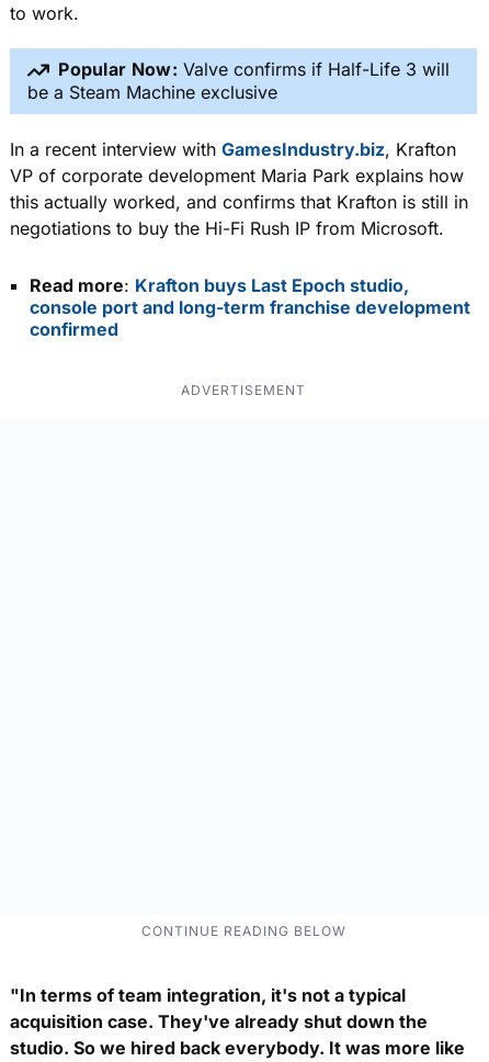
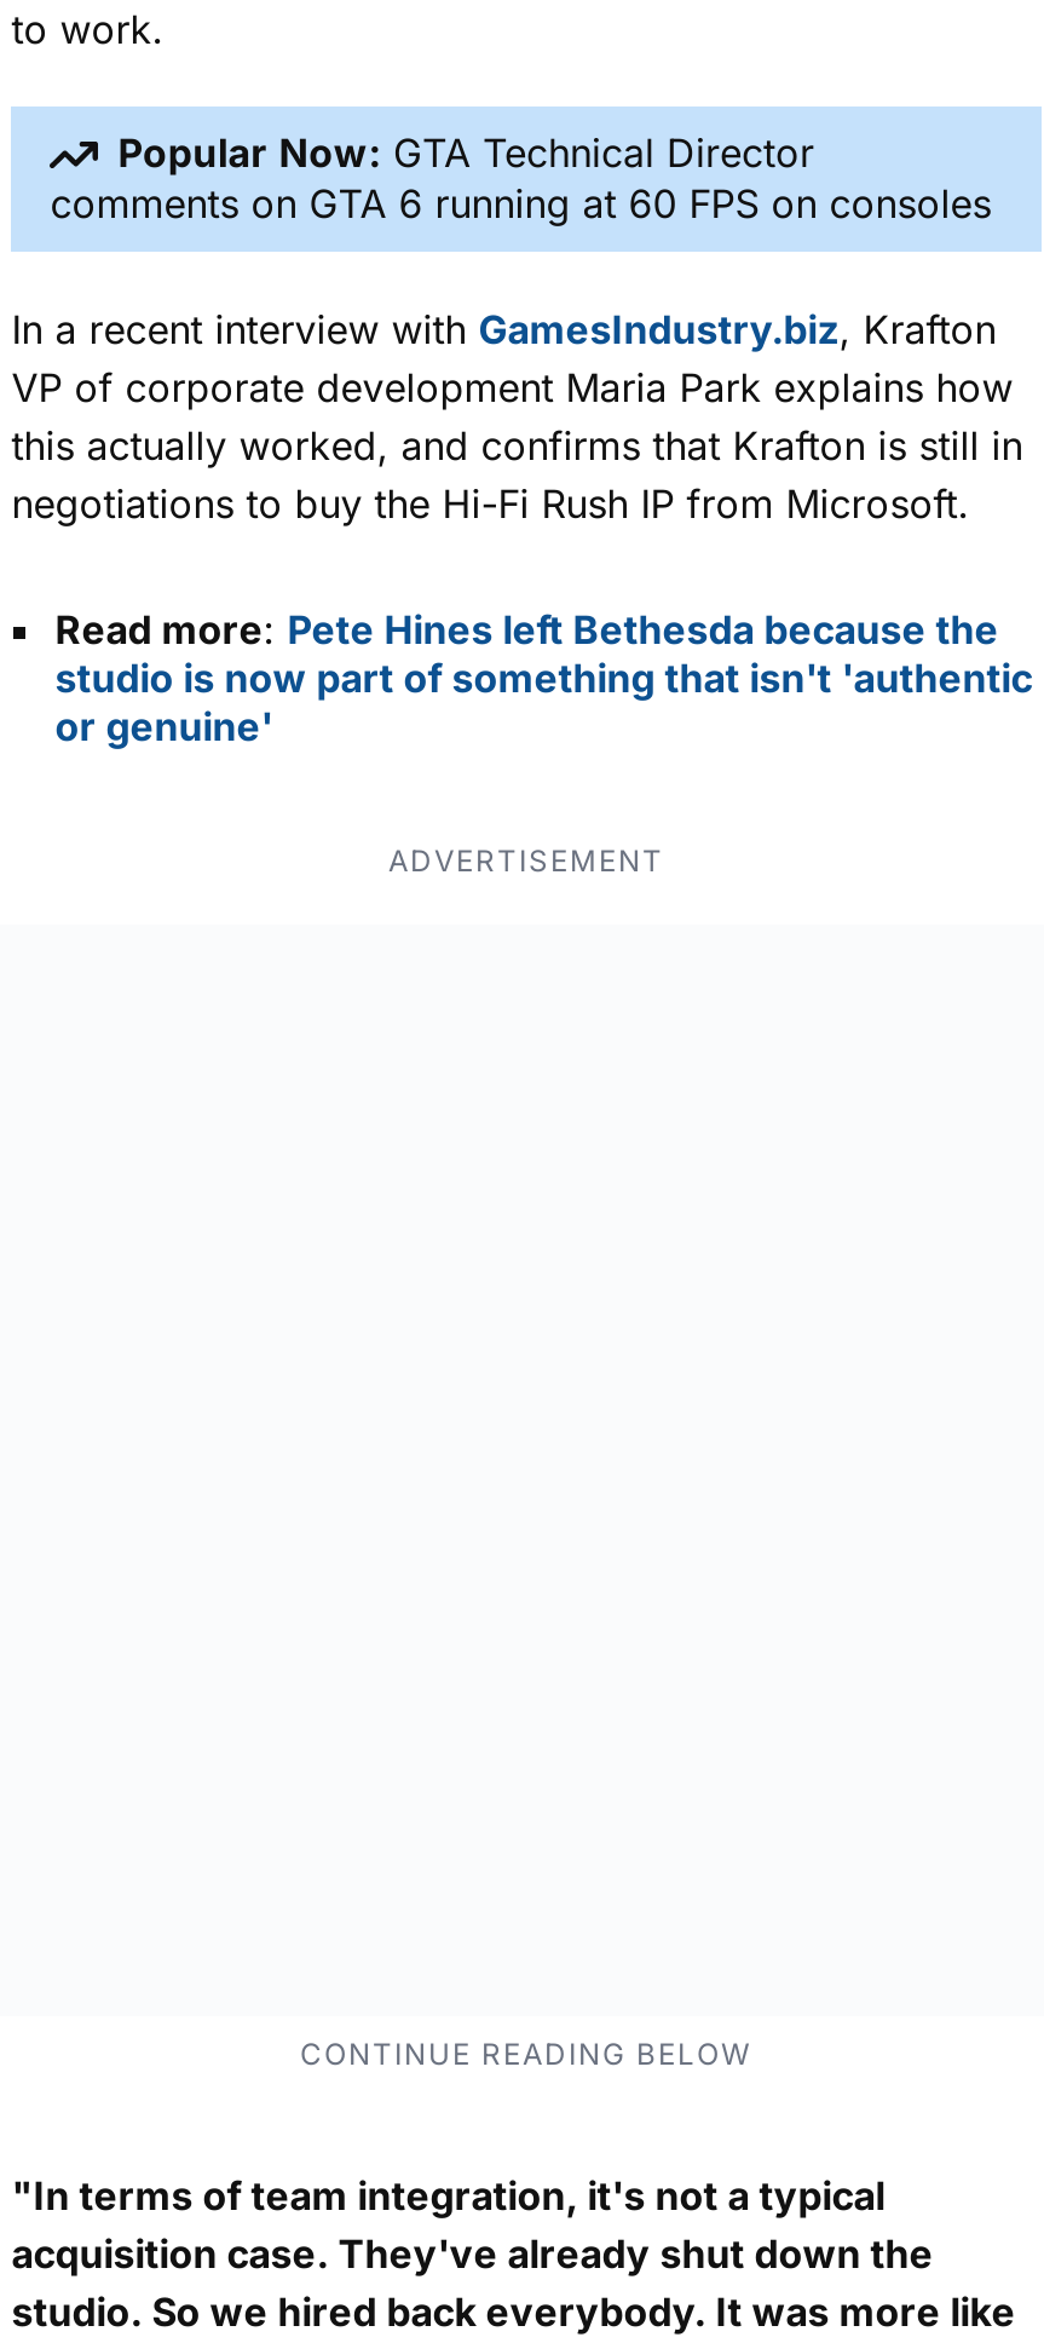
[28,58,450,103] Popular Now: Valve confirms if Half-Life 3 will | be a Steam Machine exclusive -> [50,127,991,228] Popular Now: GTA Technical Director | comments on GTA 6 running at 60 FPS on consoles
[30,274,471,340] Read more: Krafton buys Last Epoch studio, | console port and long-term franchise development | confirmed -> [55,605,1032,750] Read more: Pete Hines left Bethesda because the | studio is now part of something that isn't 'authentic | or genuine'

